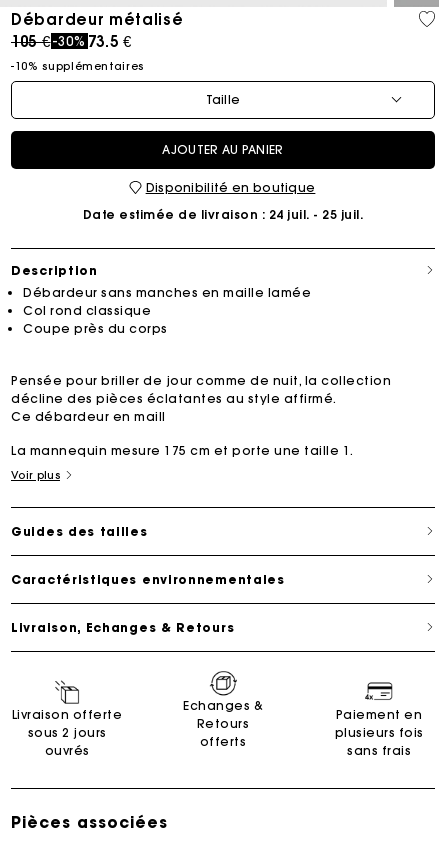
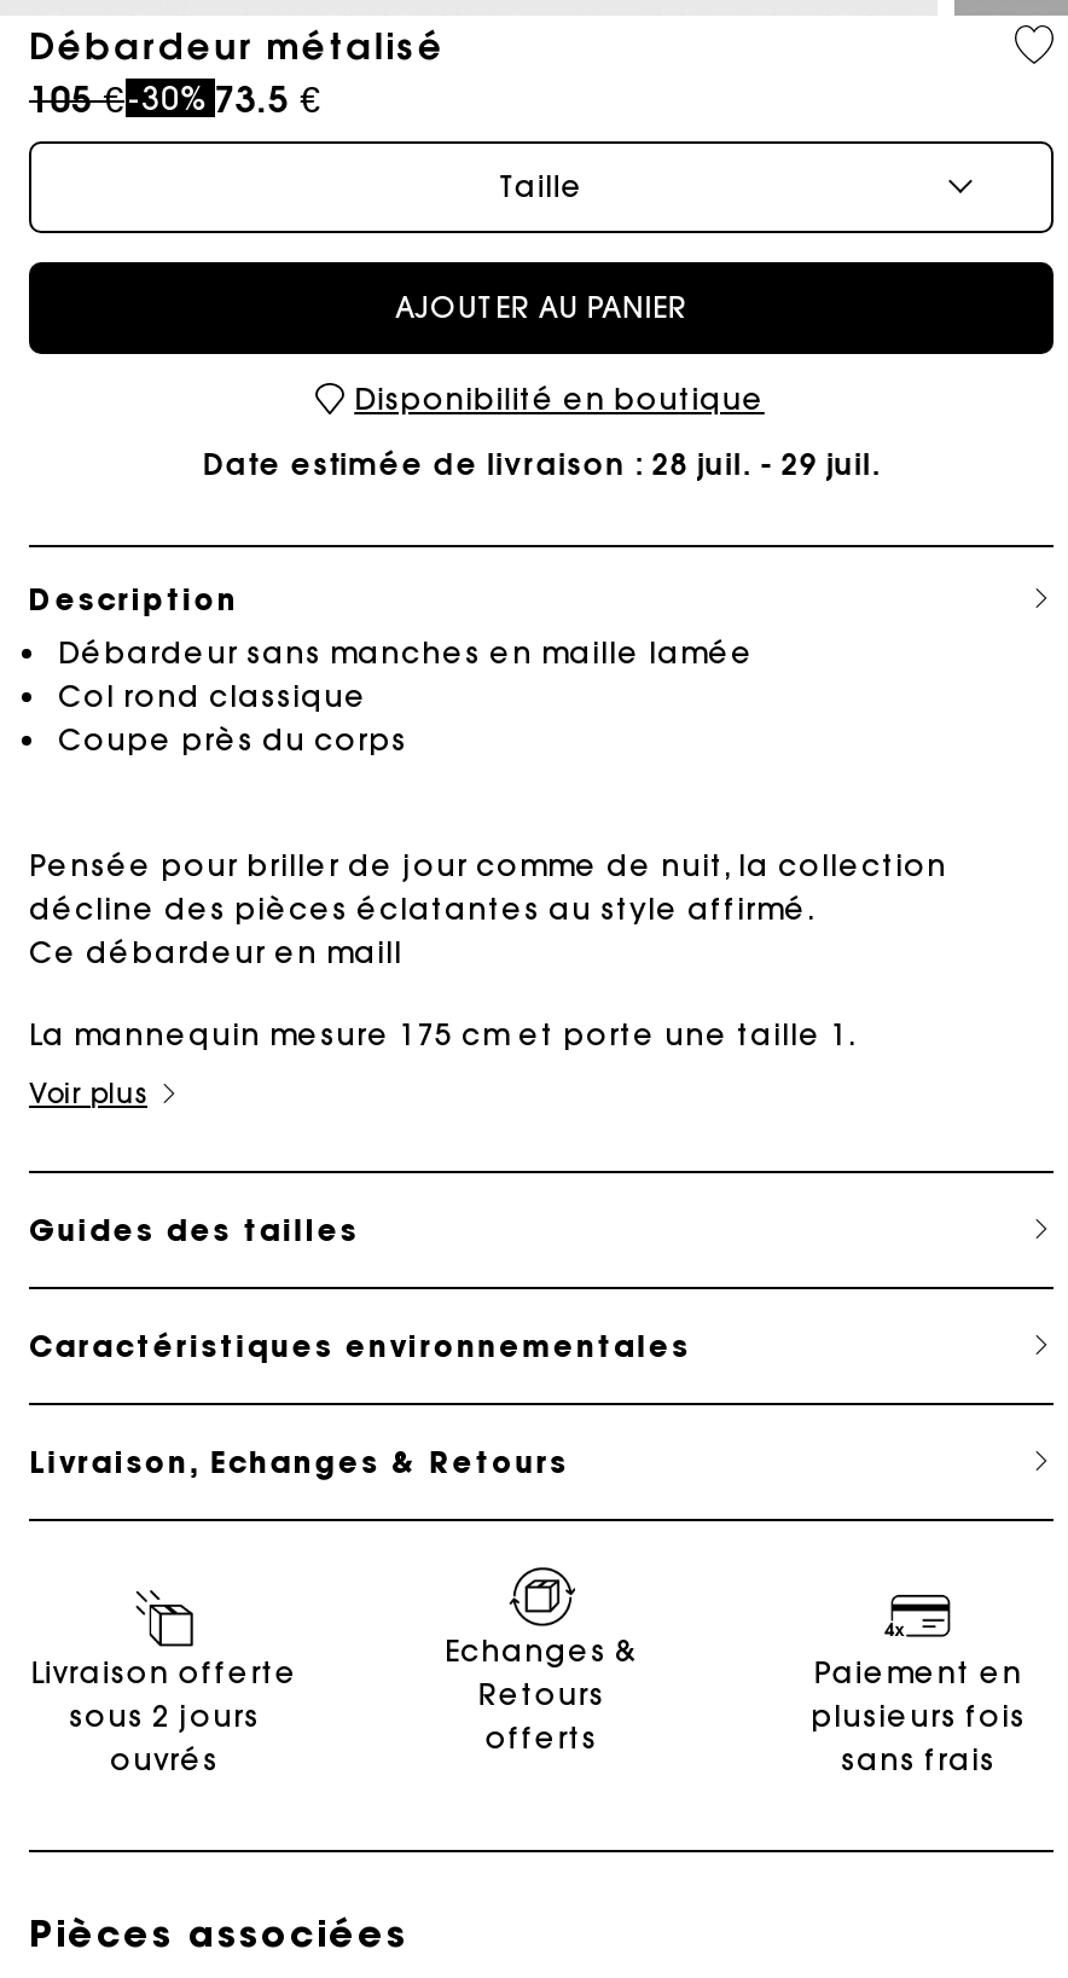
[11,59,144,73] -10% supplémentaires -> none
[83,207,363,222] Date estimée de livraison: 24 juil. - 25 juil. -> [202,445,880,481] Date estimée de livraison: 28 juil. - 29 juil.

